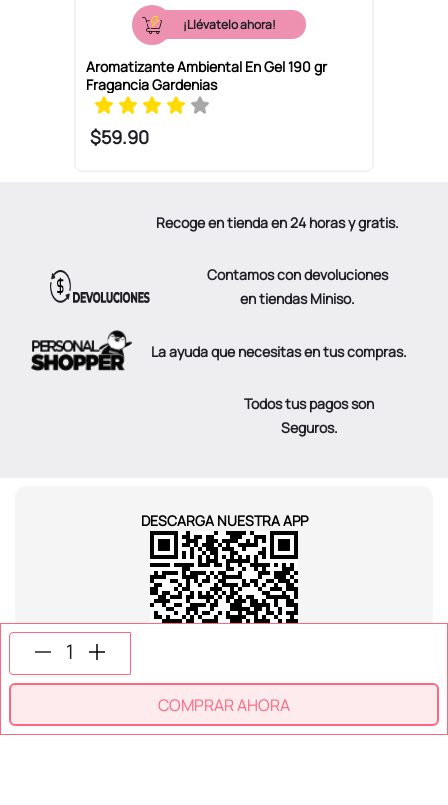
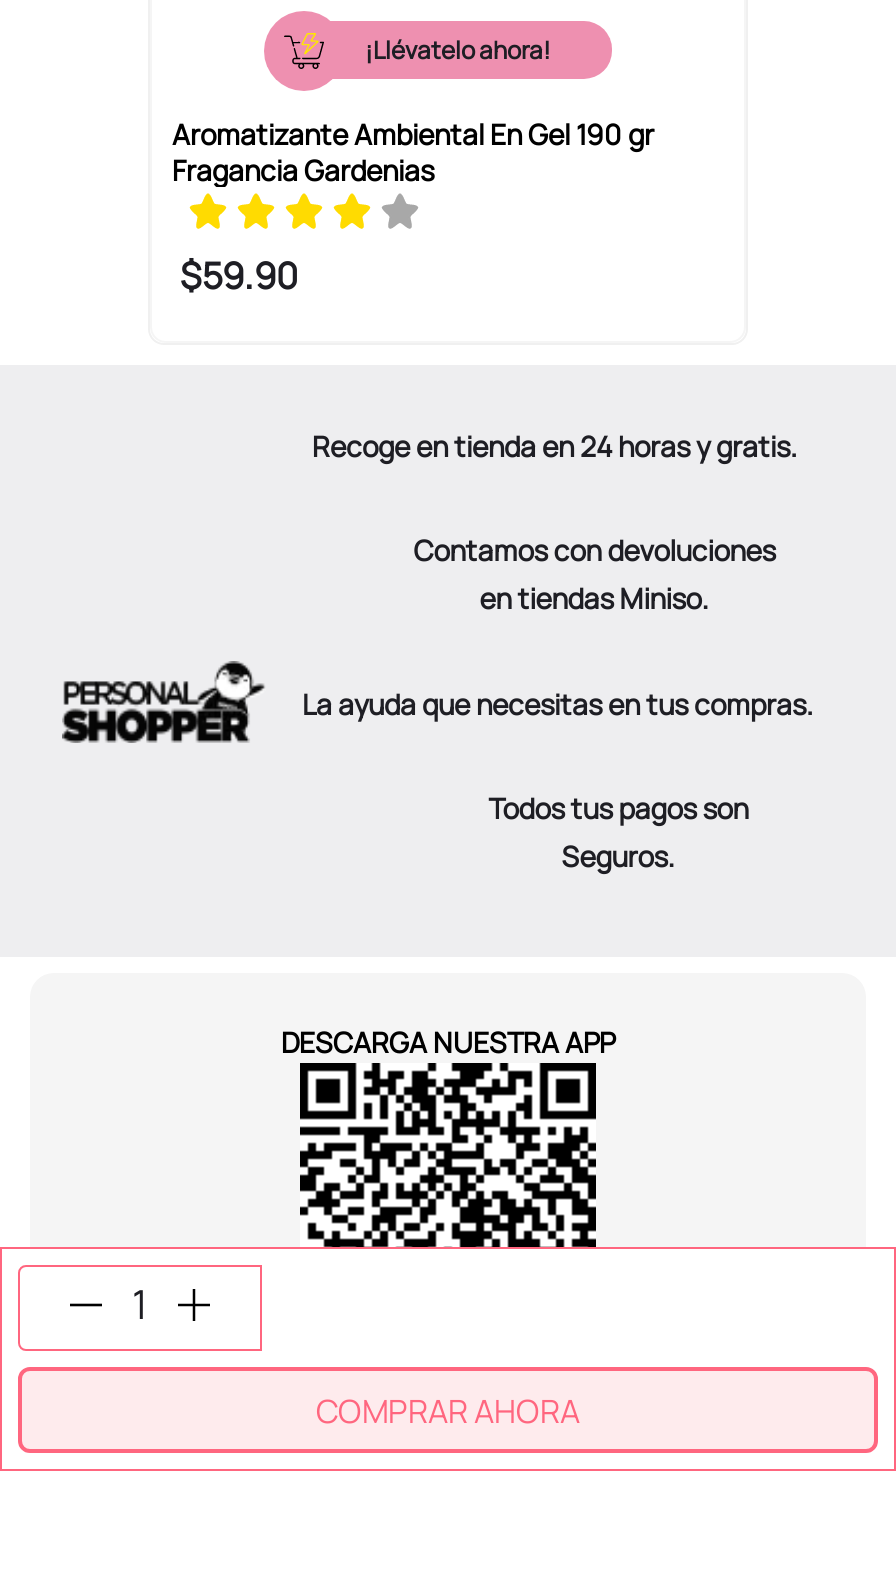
[49,269,151,304] [image] -> none

